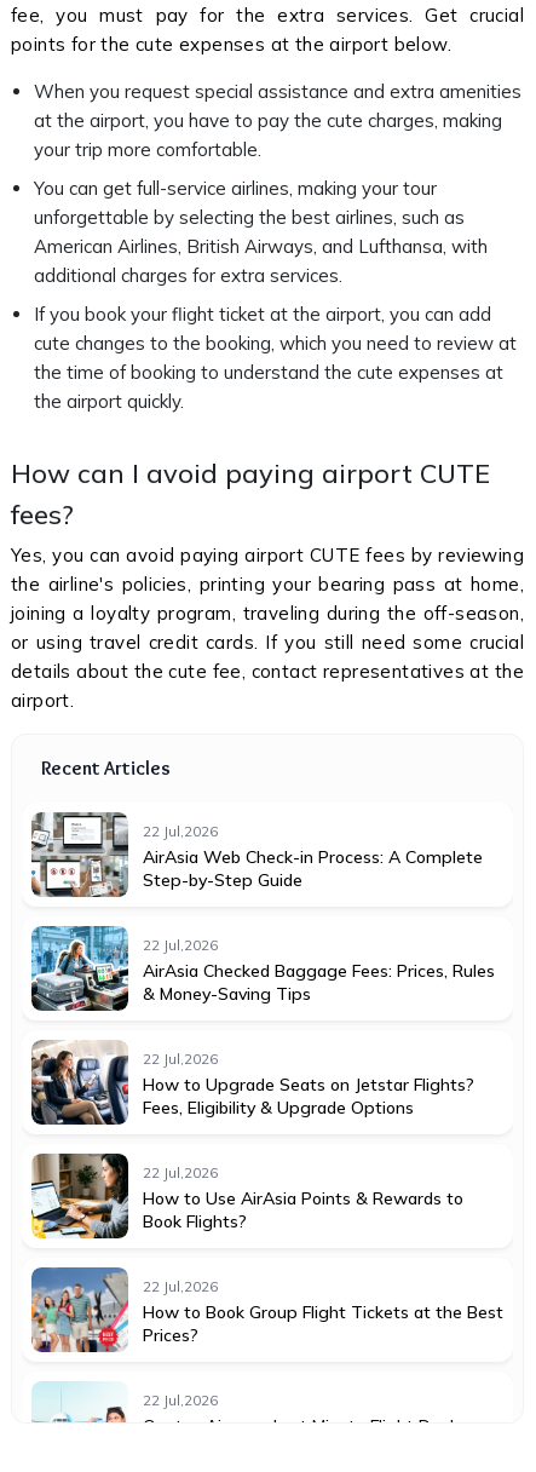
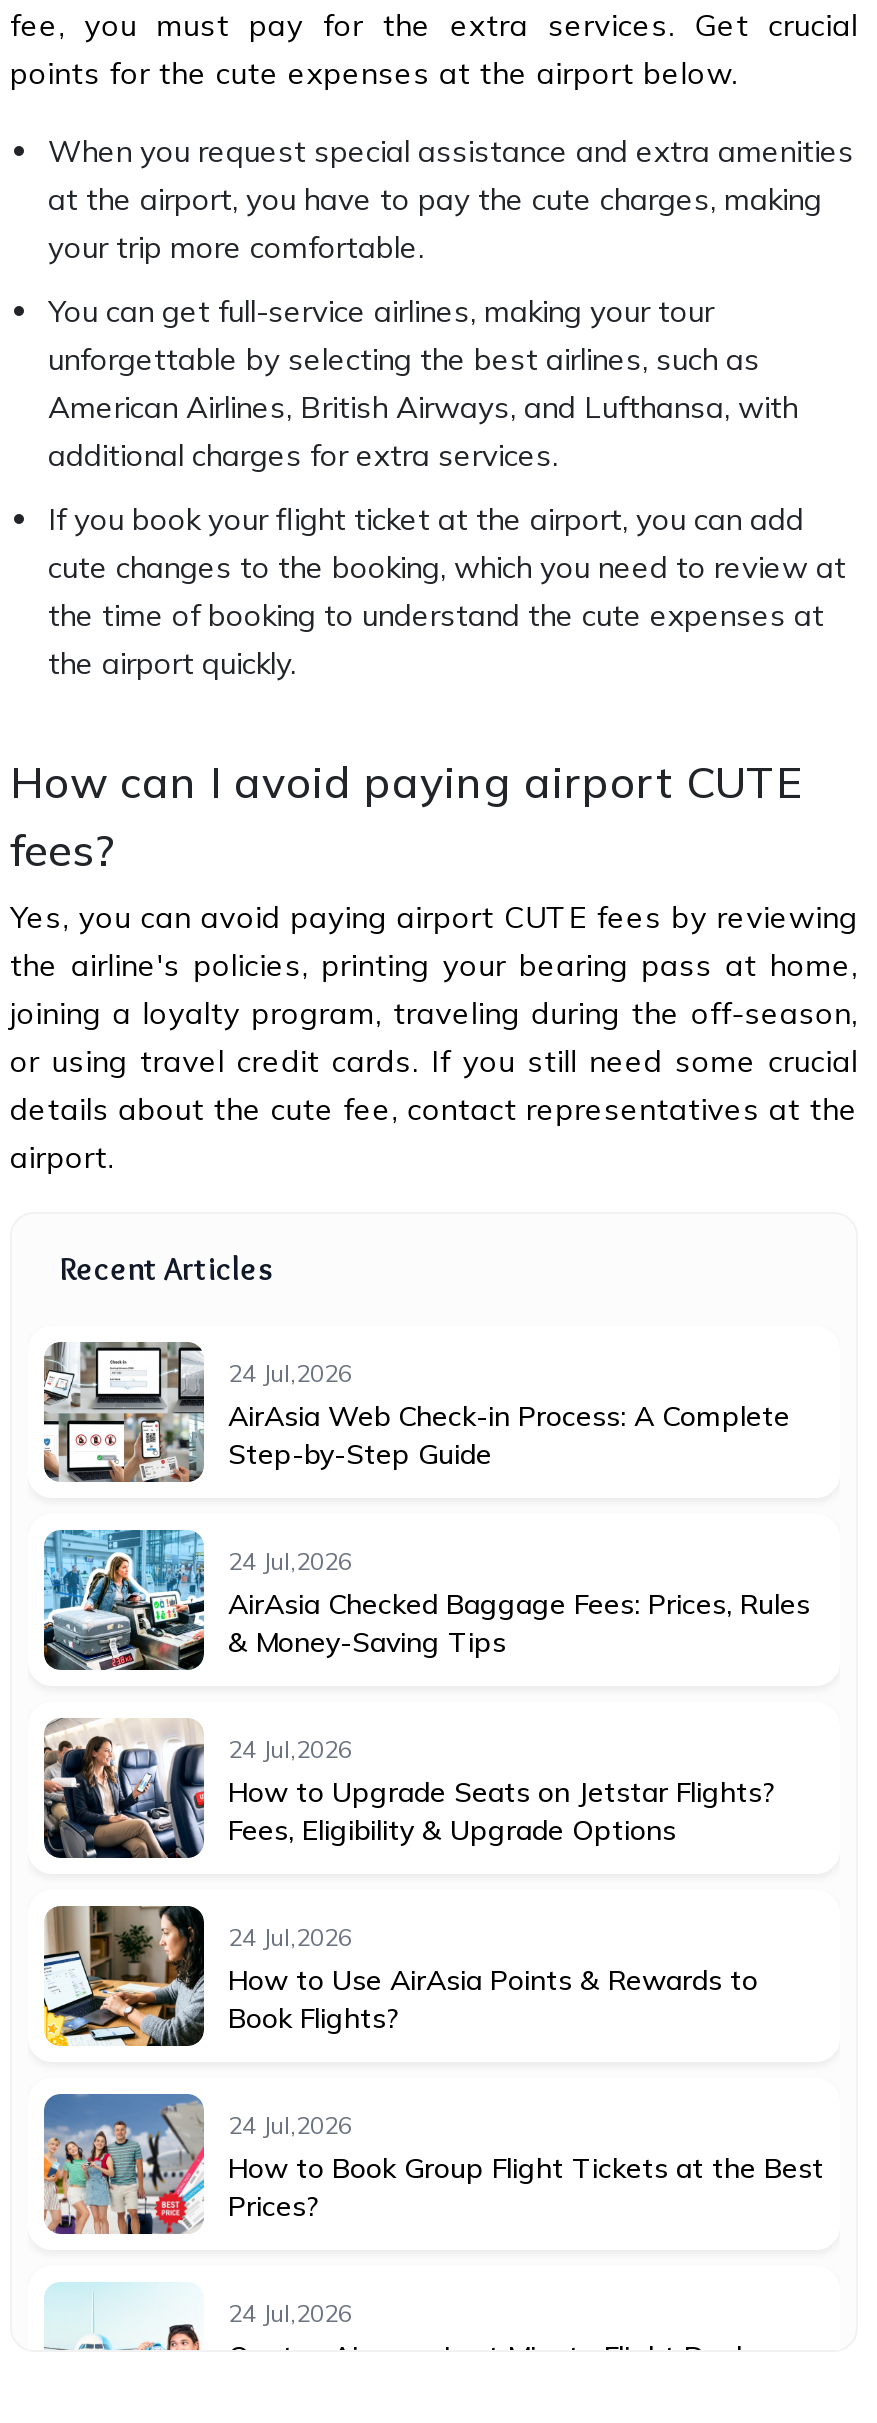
[143,822,218,840] 22 Jul,2026 -> [228,1358,352,1388] 24 Jul,2026
[143,936,218,954] 22 Jul,2026 -> [228,1546,352,1576] 24 Jul,2026
[143,1050,218,1068] 22 Jul,2026 -> [228,1734,352,1764] 24 Jul,2026
[143,1163,218,1181] 22 Jul,2026 -> [228,1922,352,1952] 24 Jul,2026
[143,1277,218,1295] 22 Jul,2026 -> [228,2110,352,2140] 24 Jul,2026
[143,1391,218,1409] 22 Jul,2026 -> [228,2298,352,2328] 24 Jul,2026

